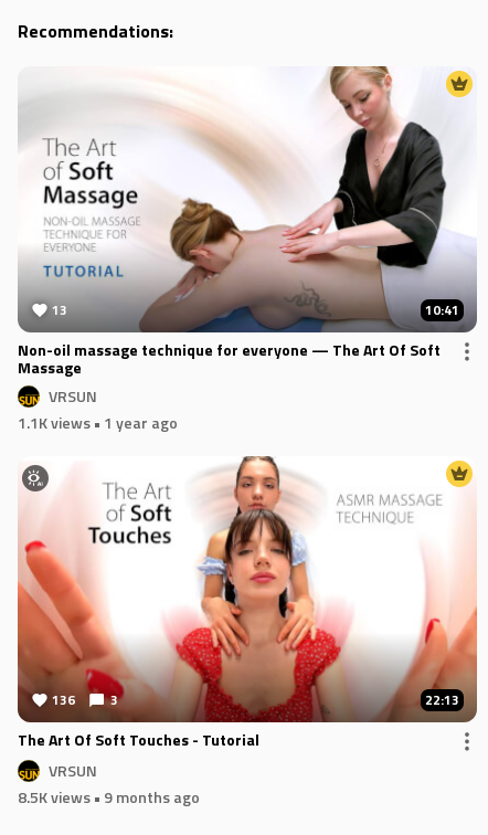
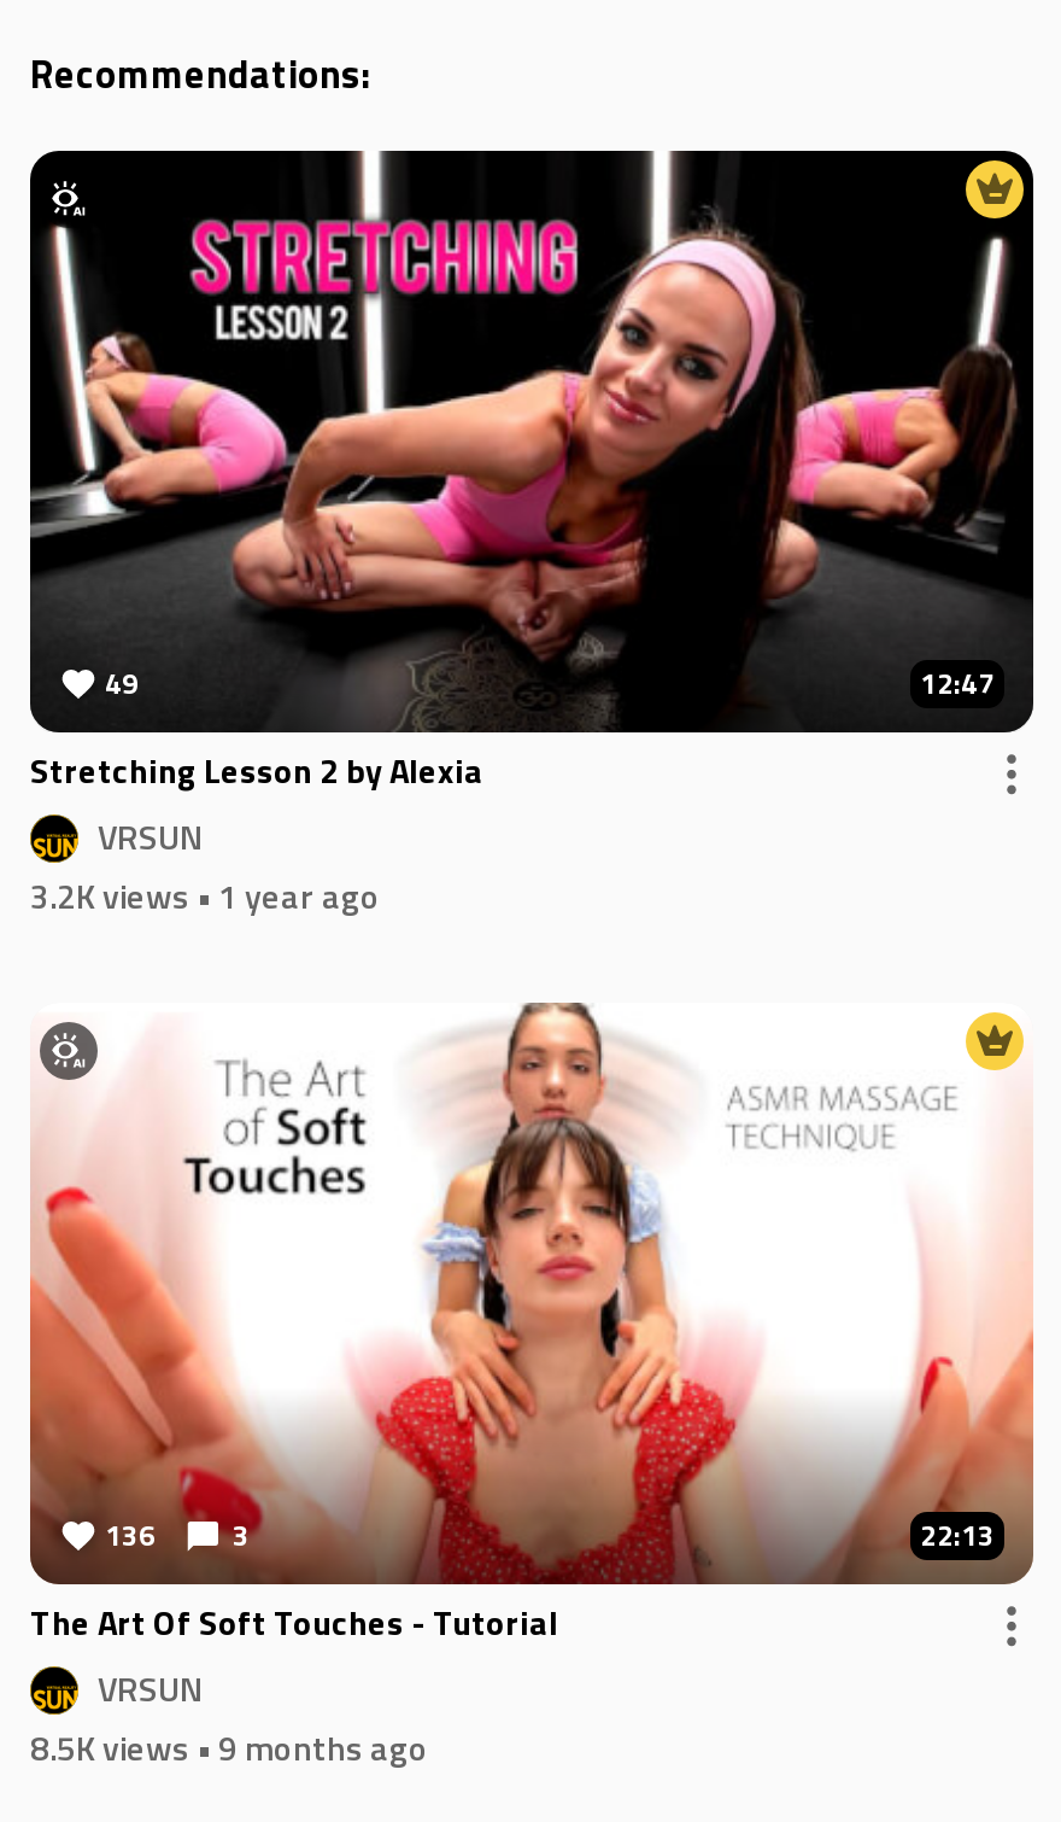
[18,65,477,330] [image] | 13 | 10:41 -> [28,148,1036,706] [image] | 49 | 12:47
[18,338,441,379] Non-oil massage technique for everyone — The Art Of Soft | Massage -> [30,745,483,795] Stretching Lesson 2 by Alexia
[18,410,178,434] 1.1K views • 1 year ago -> [30,869,380,920] 3.2K views • 1 year ago

